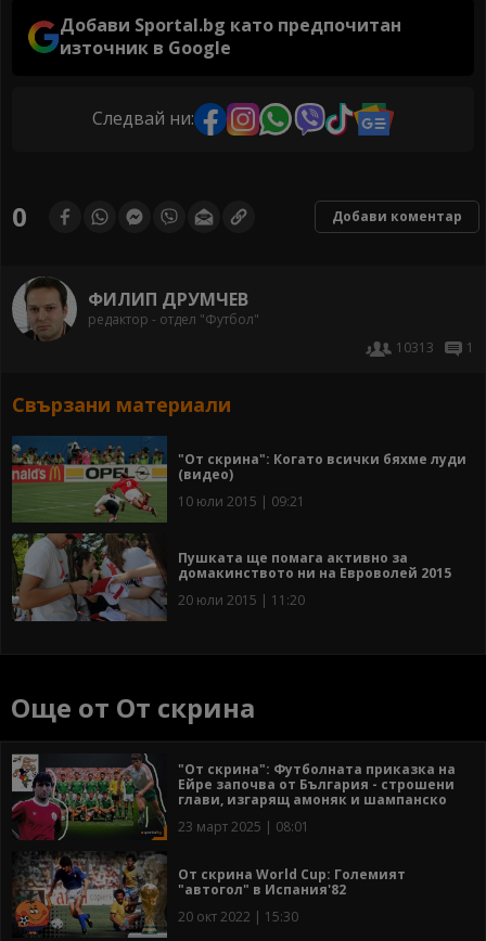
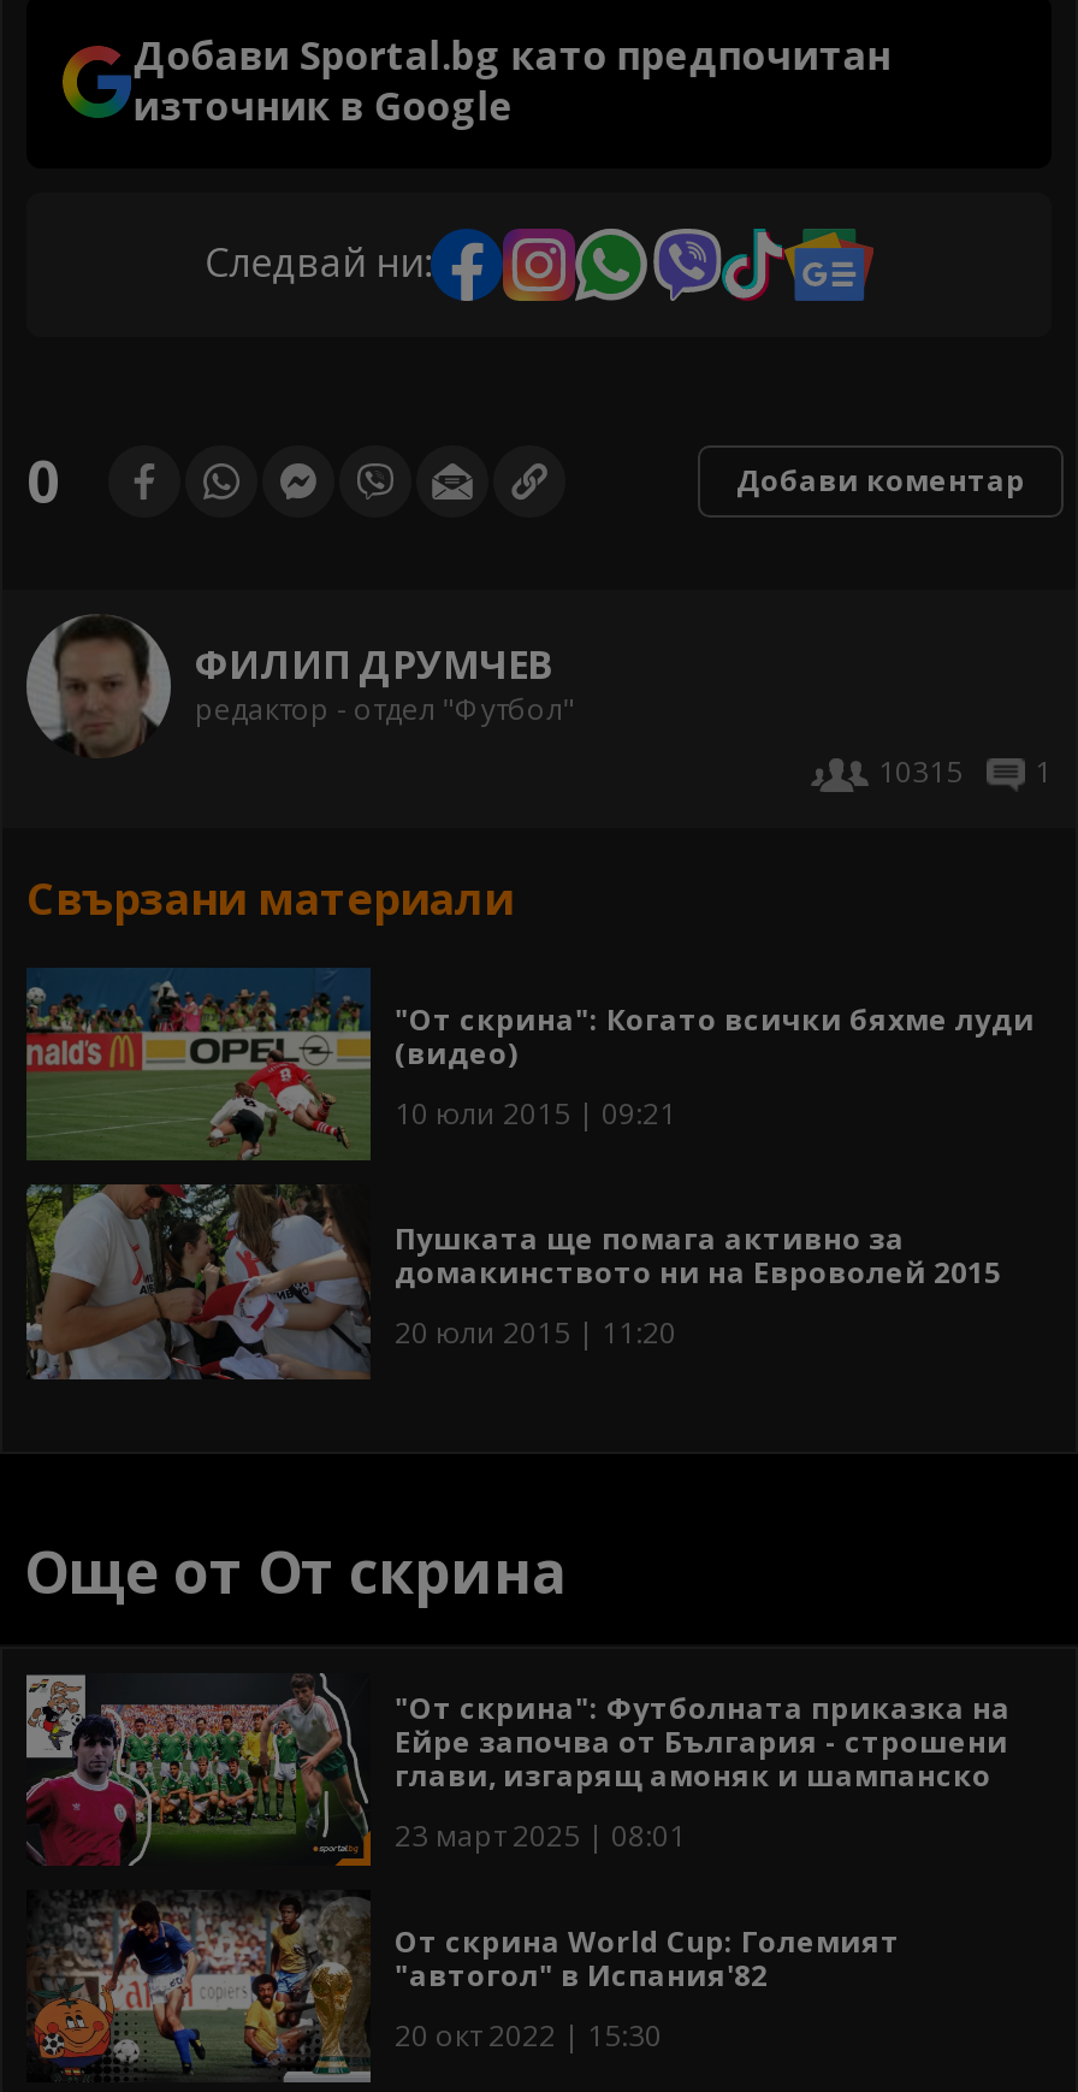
[396,338,474,356] 10313 1 -> [878,750,1052,791] 10315 1

